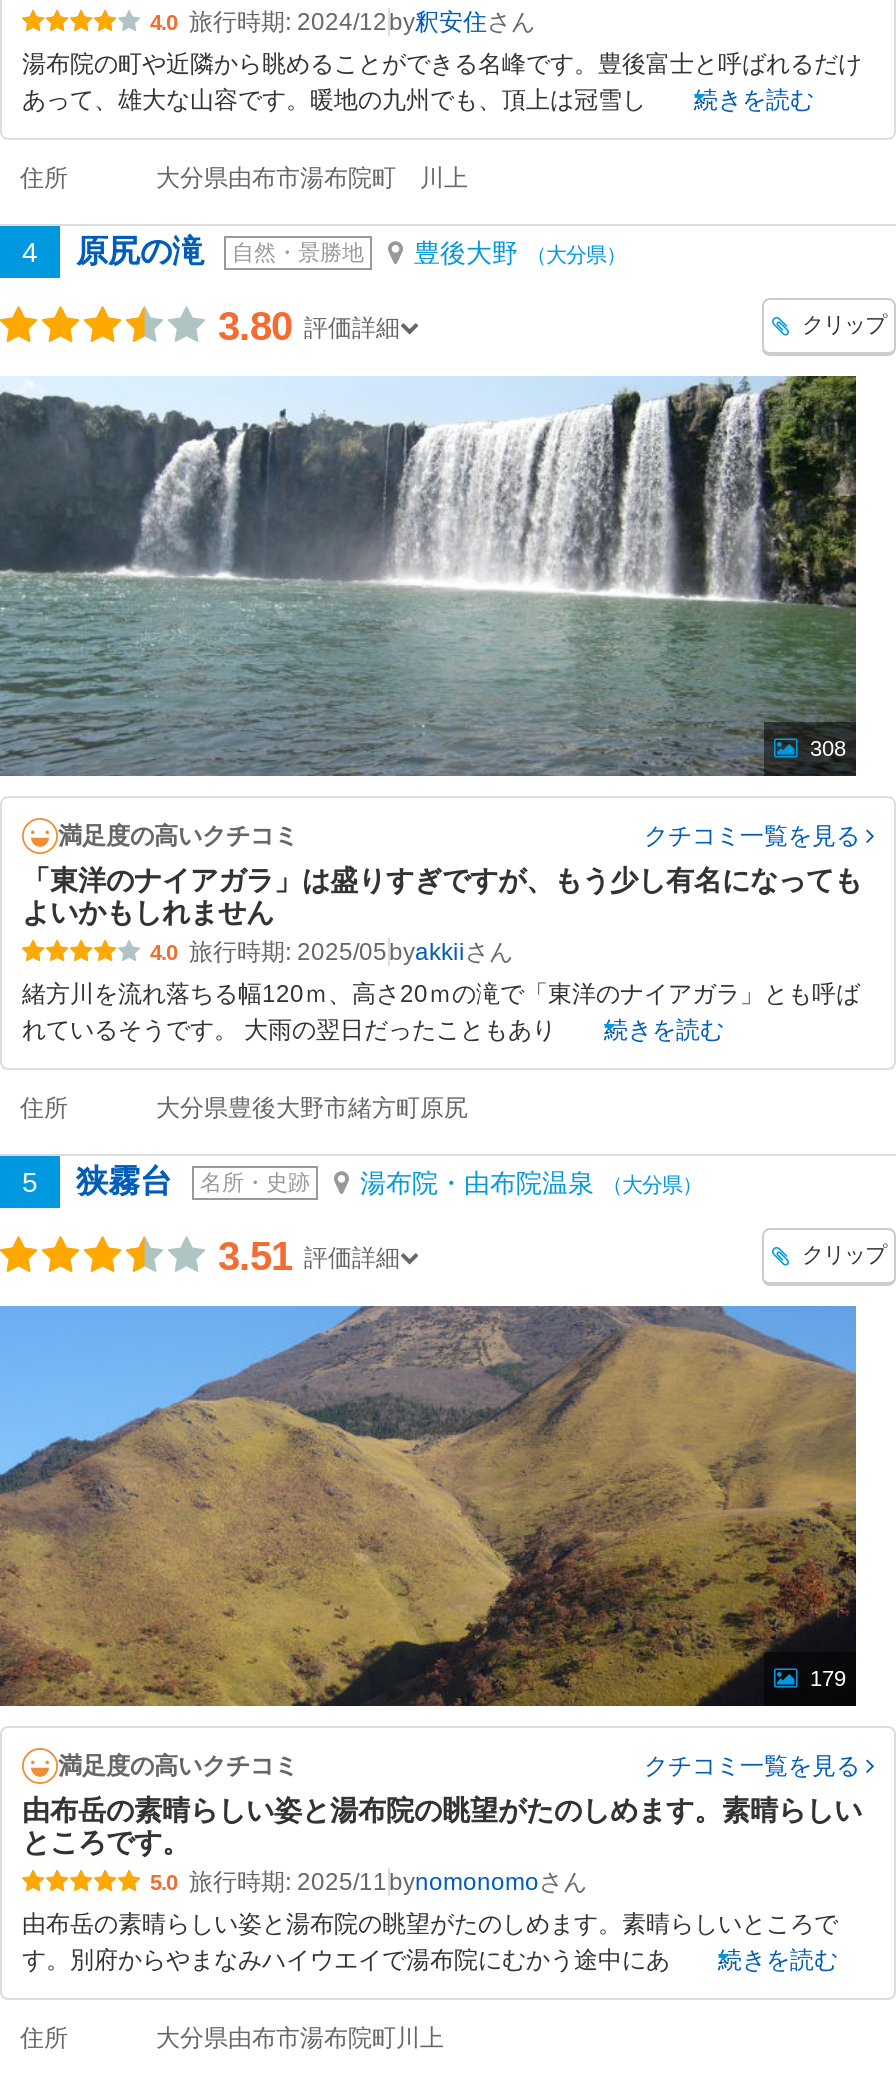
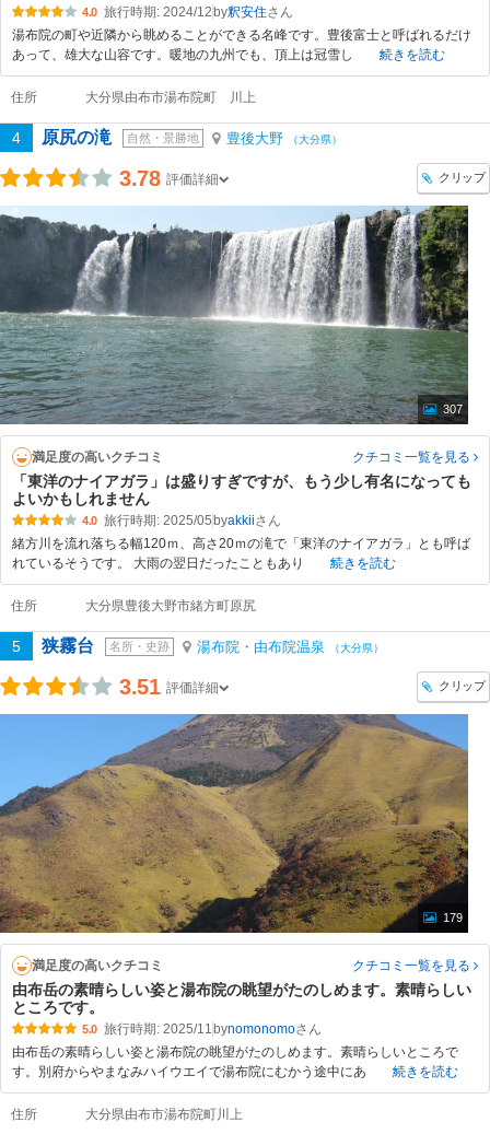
[218,304,400,348] 3.80 評価詳細 -> [119,166,219,190] 3.78 評価詳細
[804,736,846,760] 308 -> [440,402,463,416] 307

